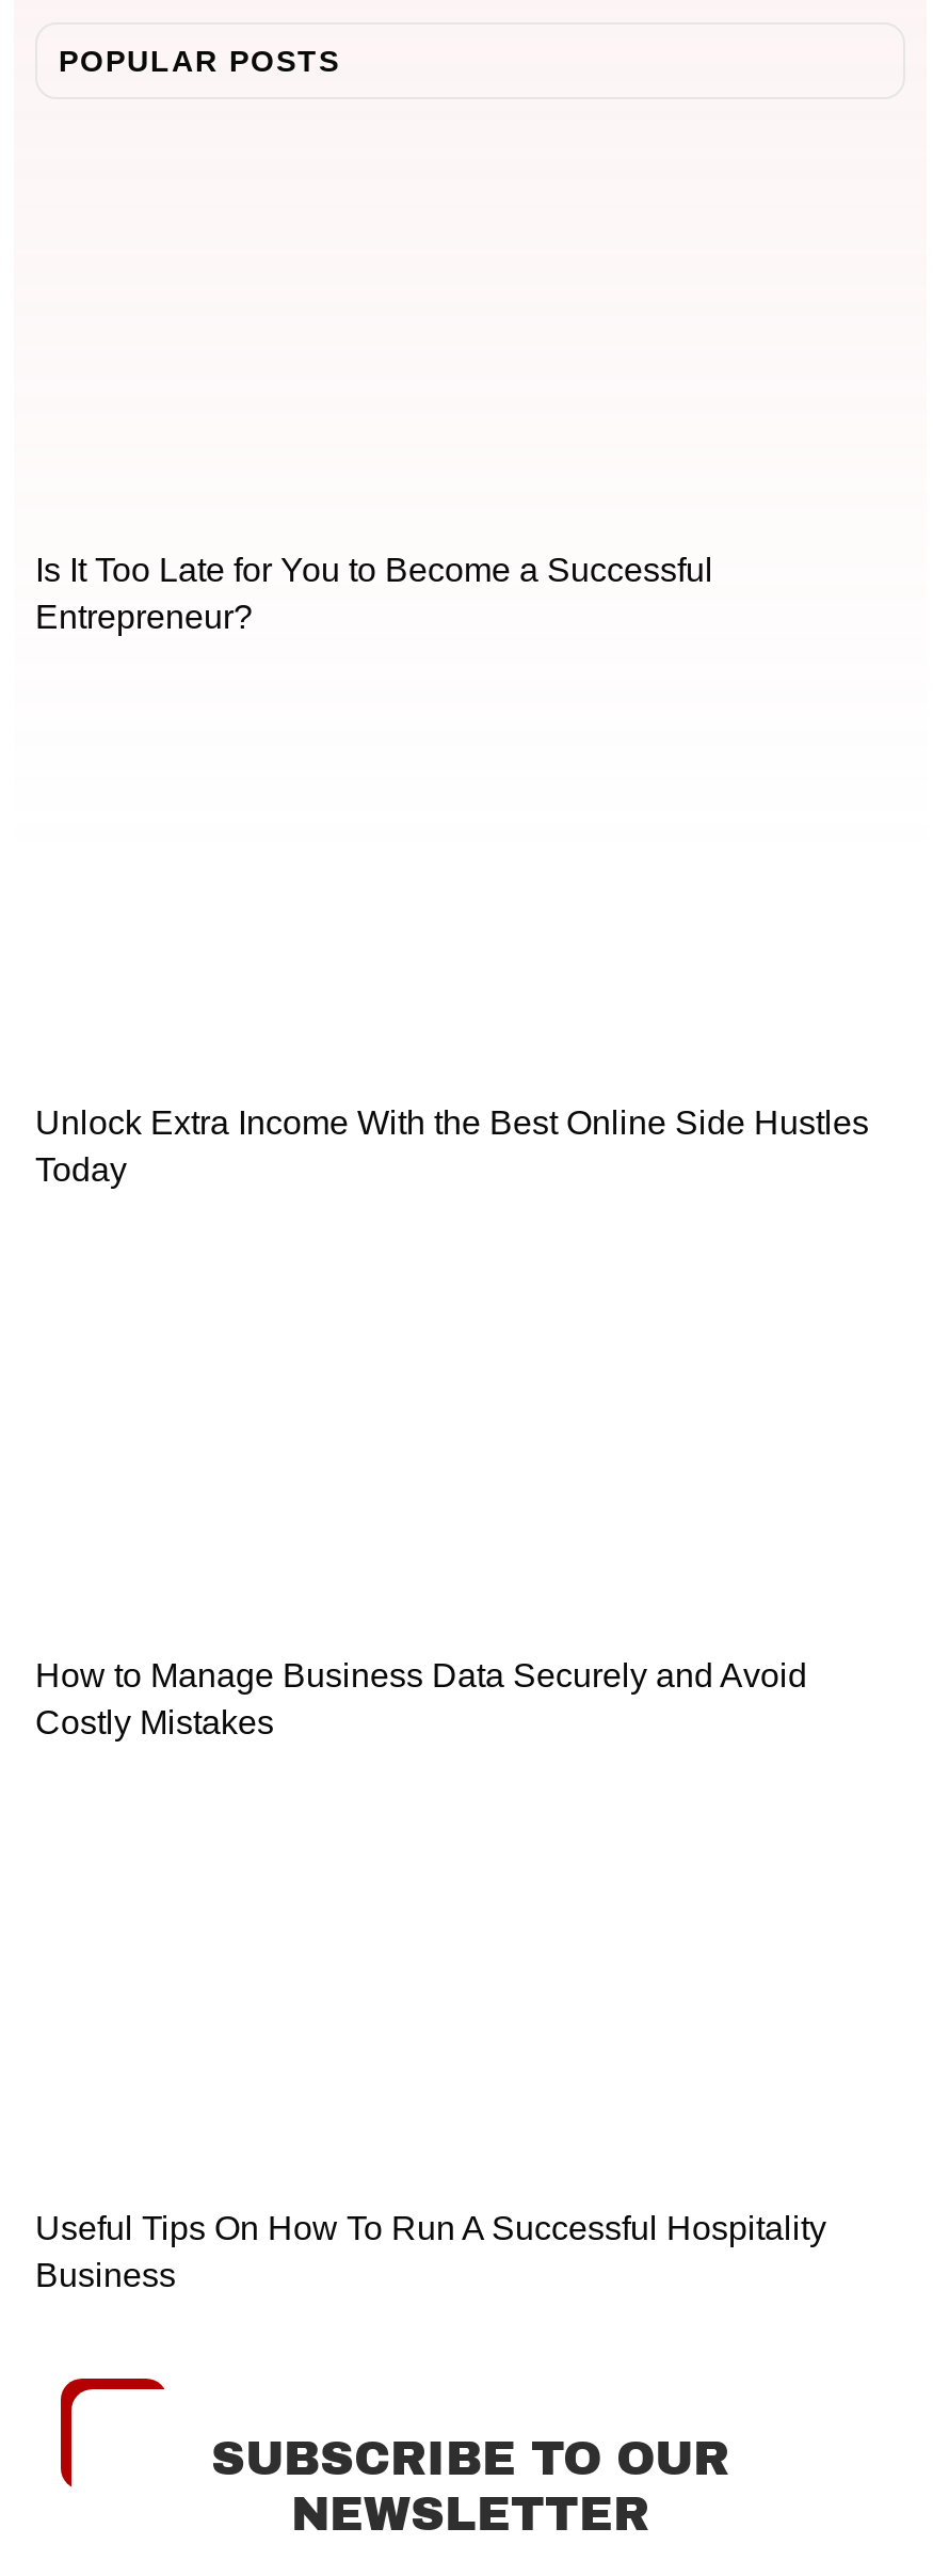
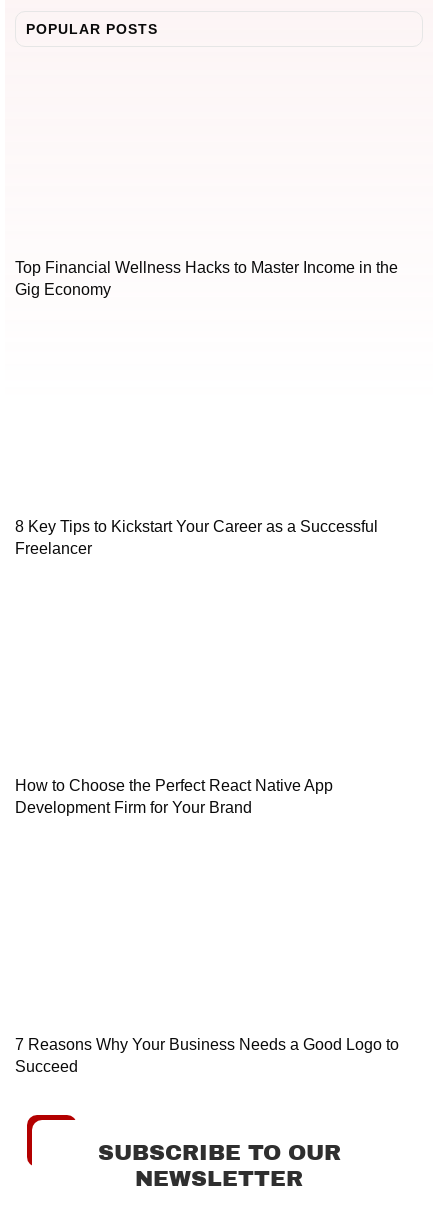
[35,552,713,635] Is It Too Late for You to Become a Successful | Entrepreneur? -> [15,259,398,298] Top Financial Wellness Hacks to Master Income in the | Gig Economy
[35,1105,869,1188] Unlock Extra Income With the Best Online Side Hustles | Today -> [15,518,378,557] 8 Key Tips to Kickstart Your Career as a Successful | Freelancer
[35,1658,807,1741] How to Manage Business Data Securely and Avoid | Costly Mistakes -> [15,777,333,816] How to Choose the Perfect React Native App | Development Firm for Your Brand
[35,2210,826,2294] Useful Tips On How To Run A Successful Hospitality | Business -> [15,1036,399,1075] 7 Reasons Why Your Business Needs a Good Logo to | Succeed

